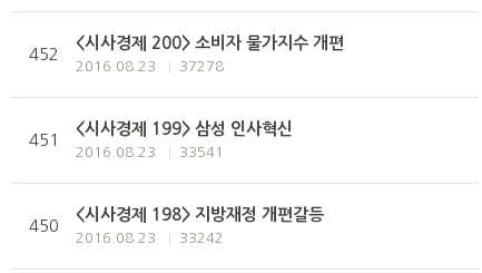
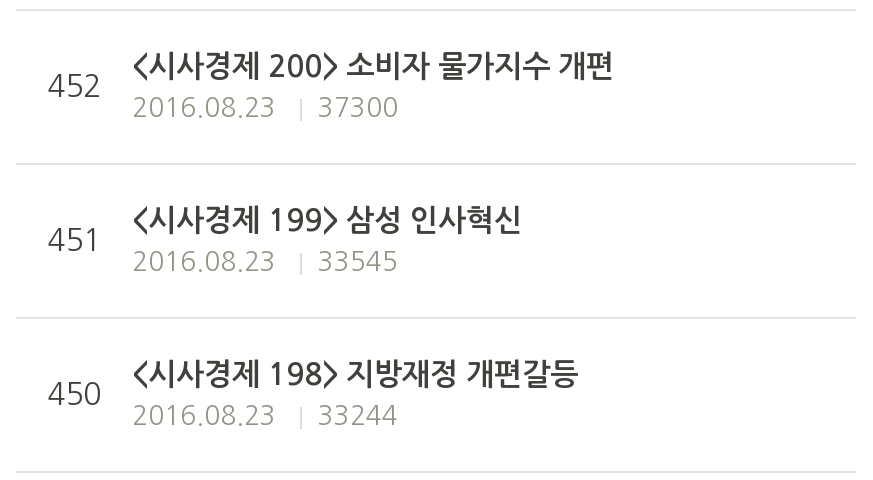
[76,59,224,73] 2016.08.23 37278 -> [132,95,398,121] 2016.08.23 37300
[76,145,224,159] 2016.08.23 33541 -> [132,248,398,274] 2016.08.23 33545
[76,230,224,245] 2016.08.23 33242 -> [132,402,398,428] 2016.08.23 33244

